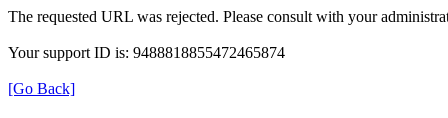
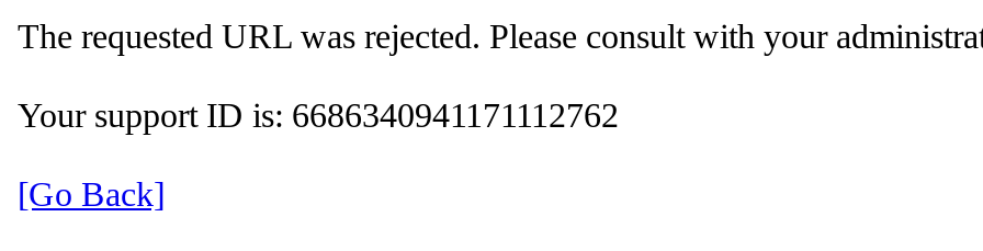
[8,44,285,61] Your support ID is: 9488818855472465874 -> [18,96,619,134] Your support ID is: 6686340941171112762

